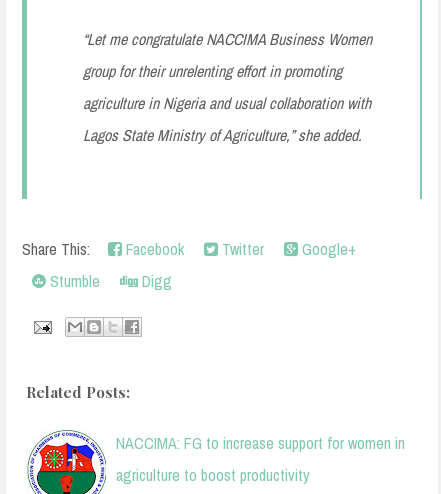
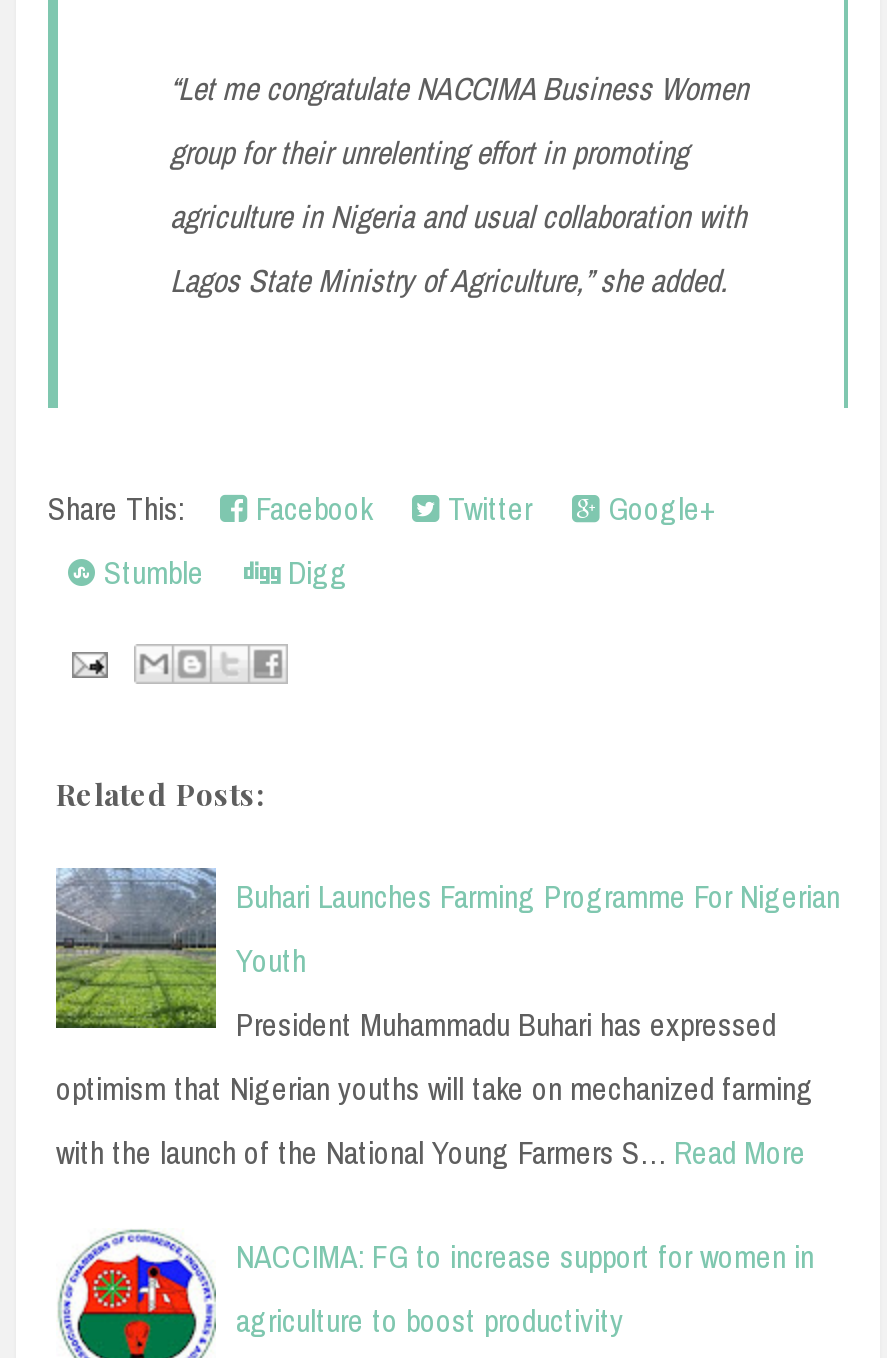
none -> [54,866,840,1175] [image] | Buhari Launches Farming Programme For Nigerian | Youth | President Muhammadu Buhari has expressed | optimism that Nigerian youths will take on mechanized farming | with the launch of the National Young Farmers S… Read More

